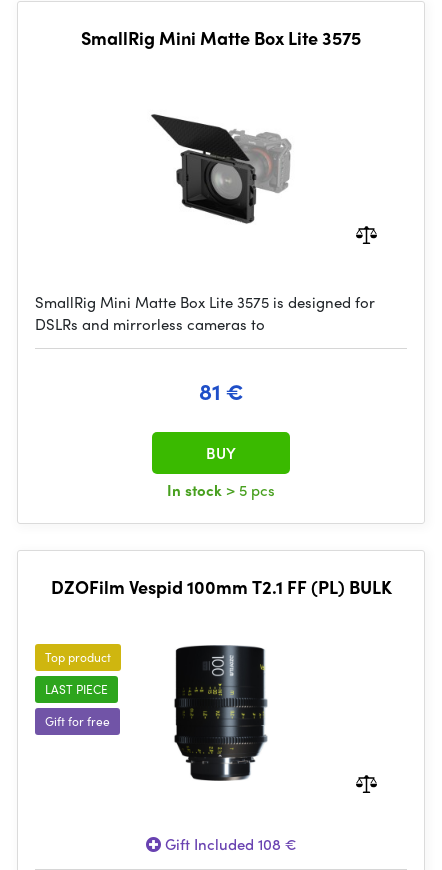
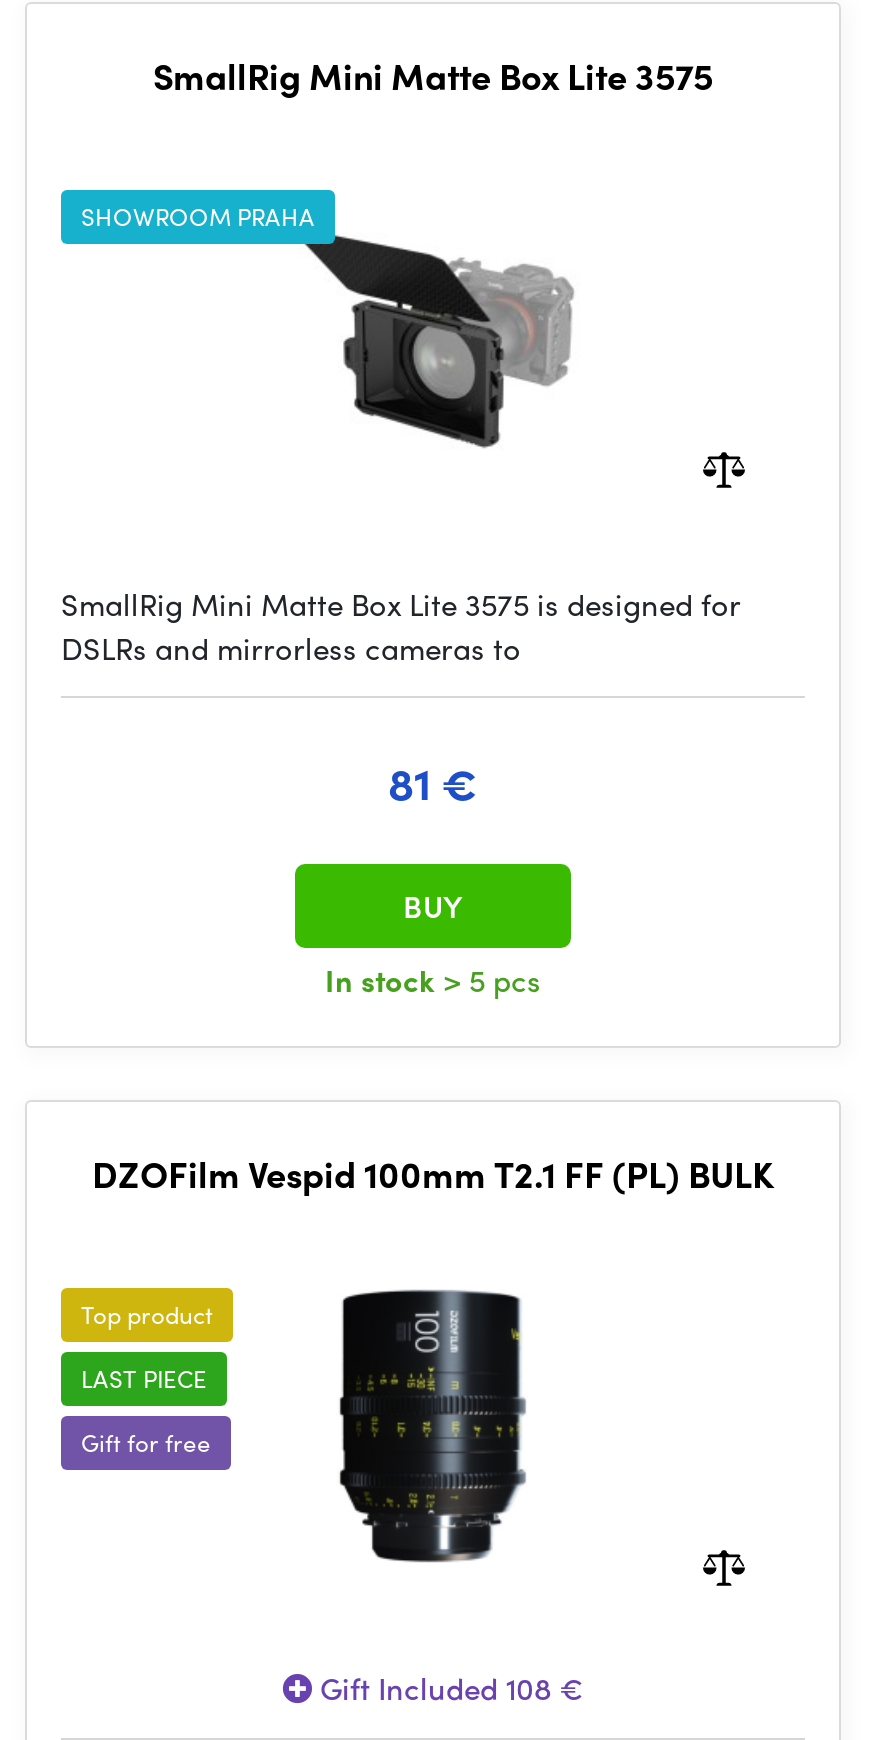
none -> [81,198,315,234] SHOWROOM PRAHA

